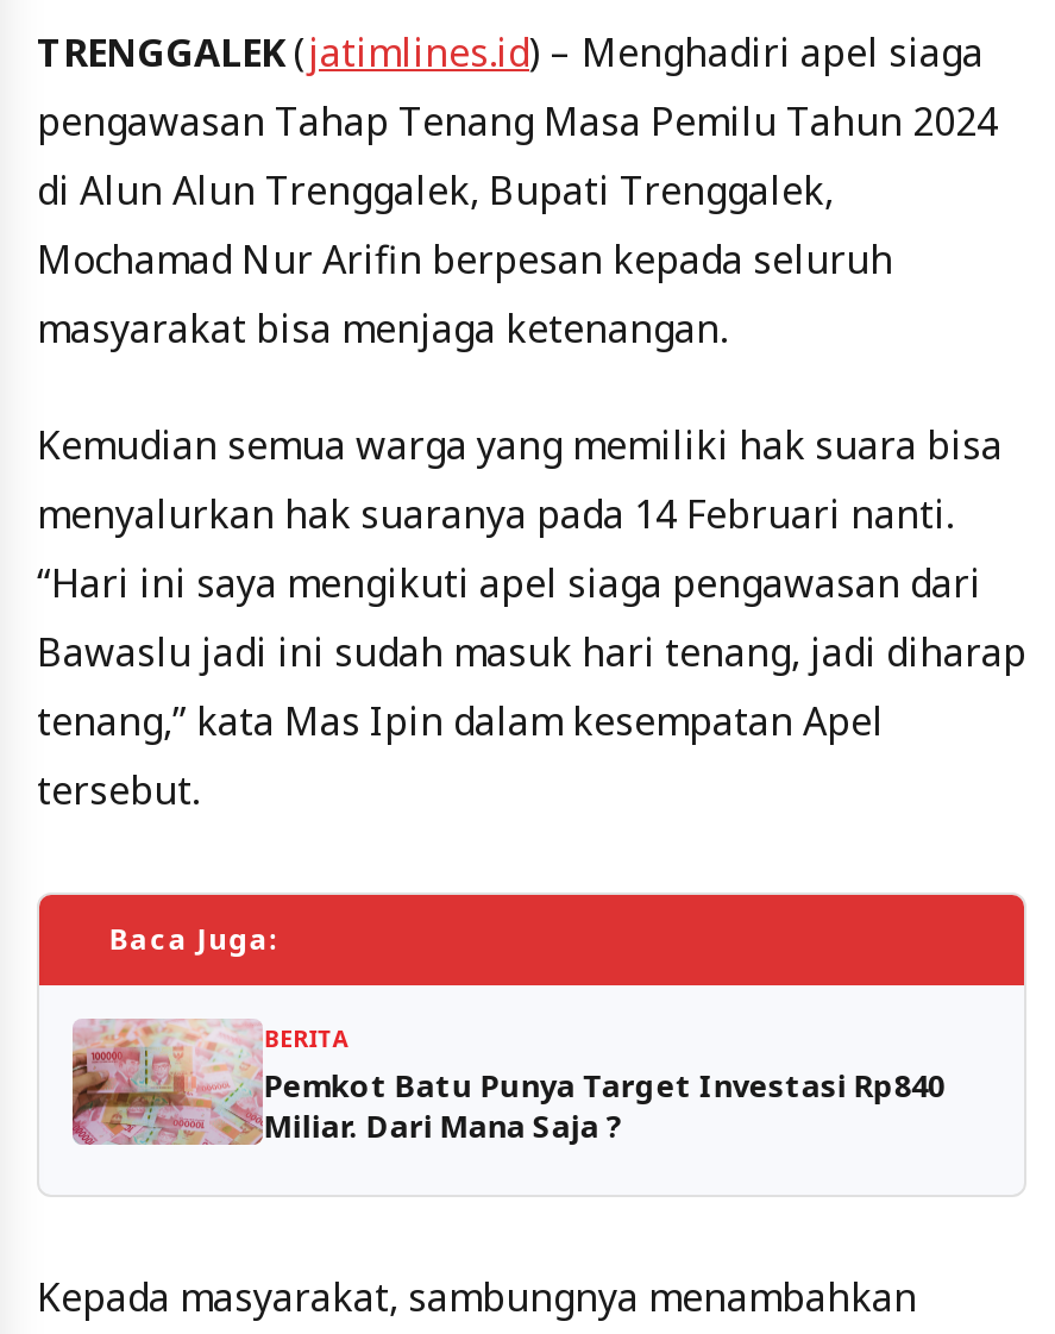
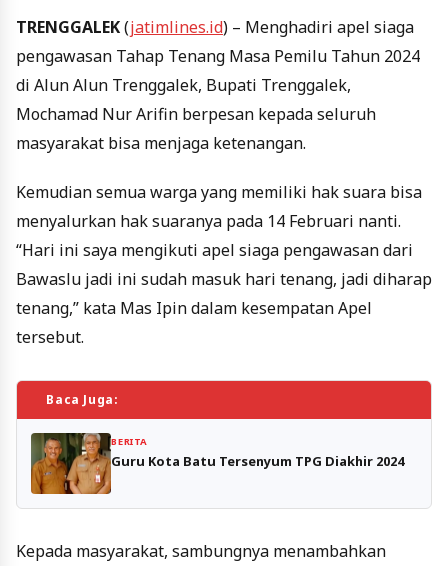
[70,1016,944,1161] [image] | Pemkot Batu Punya Target Investasi Rp840 | Miliar. Dari Mana Saja ? -> [30,432,404,495] [image] | Guru Kota Batu Tersenyum TPG Diakhir 2024

